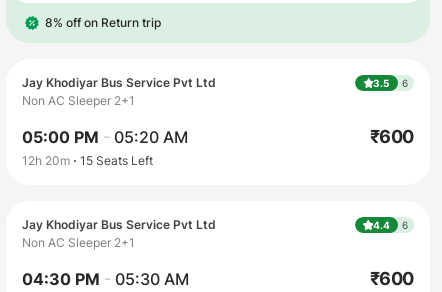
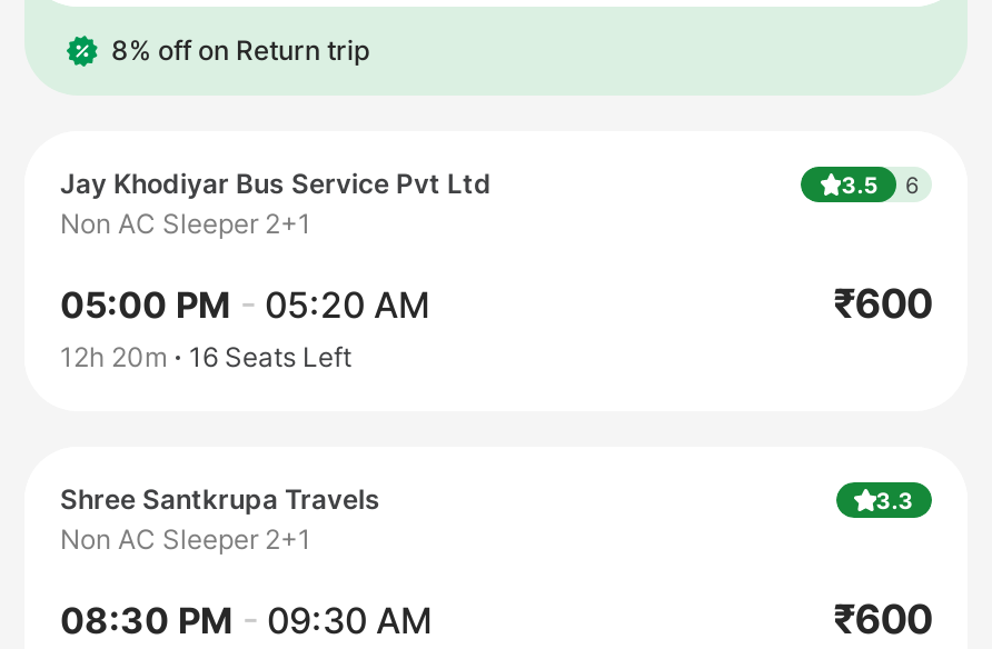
[22,153,153,168] 12h 20m 15 Seats Left -> [60,340,351,373] 12h 20m 16 Seats Left
[22,217,408,232] Jay Khodiyar Bus Service Pvt Ltd | 4.4 | 6 -> [60,482,914,516] Shree Santkrupa Travels | 3.3
[22,269,189,289] 04:30 PM - 05:30 AM -> [60,598,431,642] 08:30 PM - 09:30 AM

